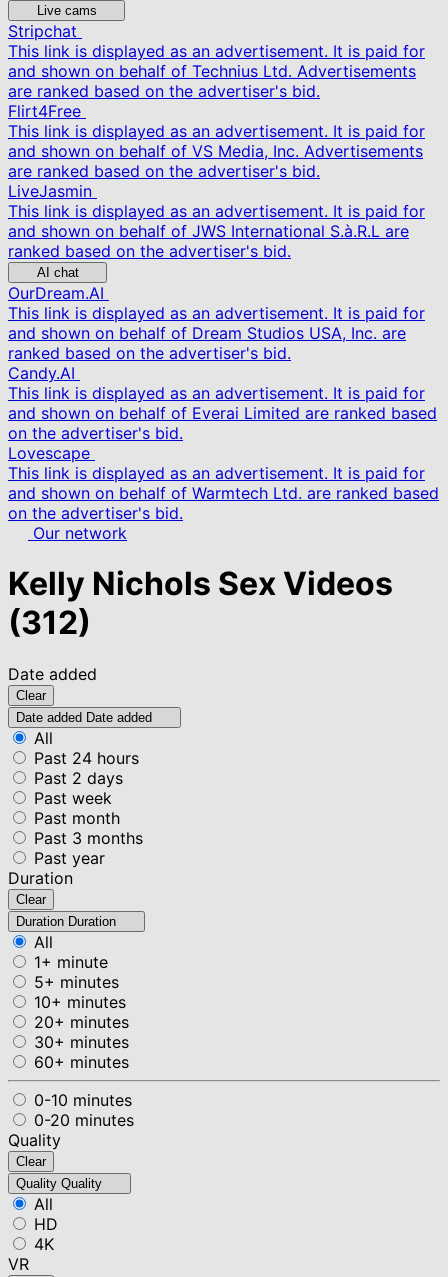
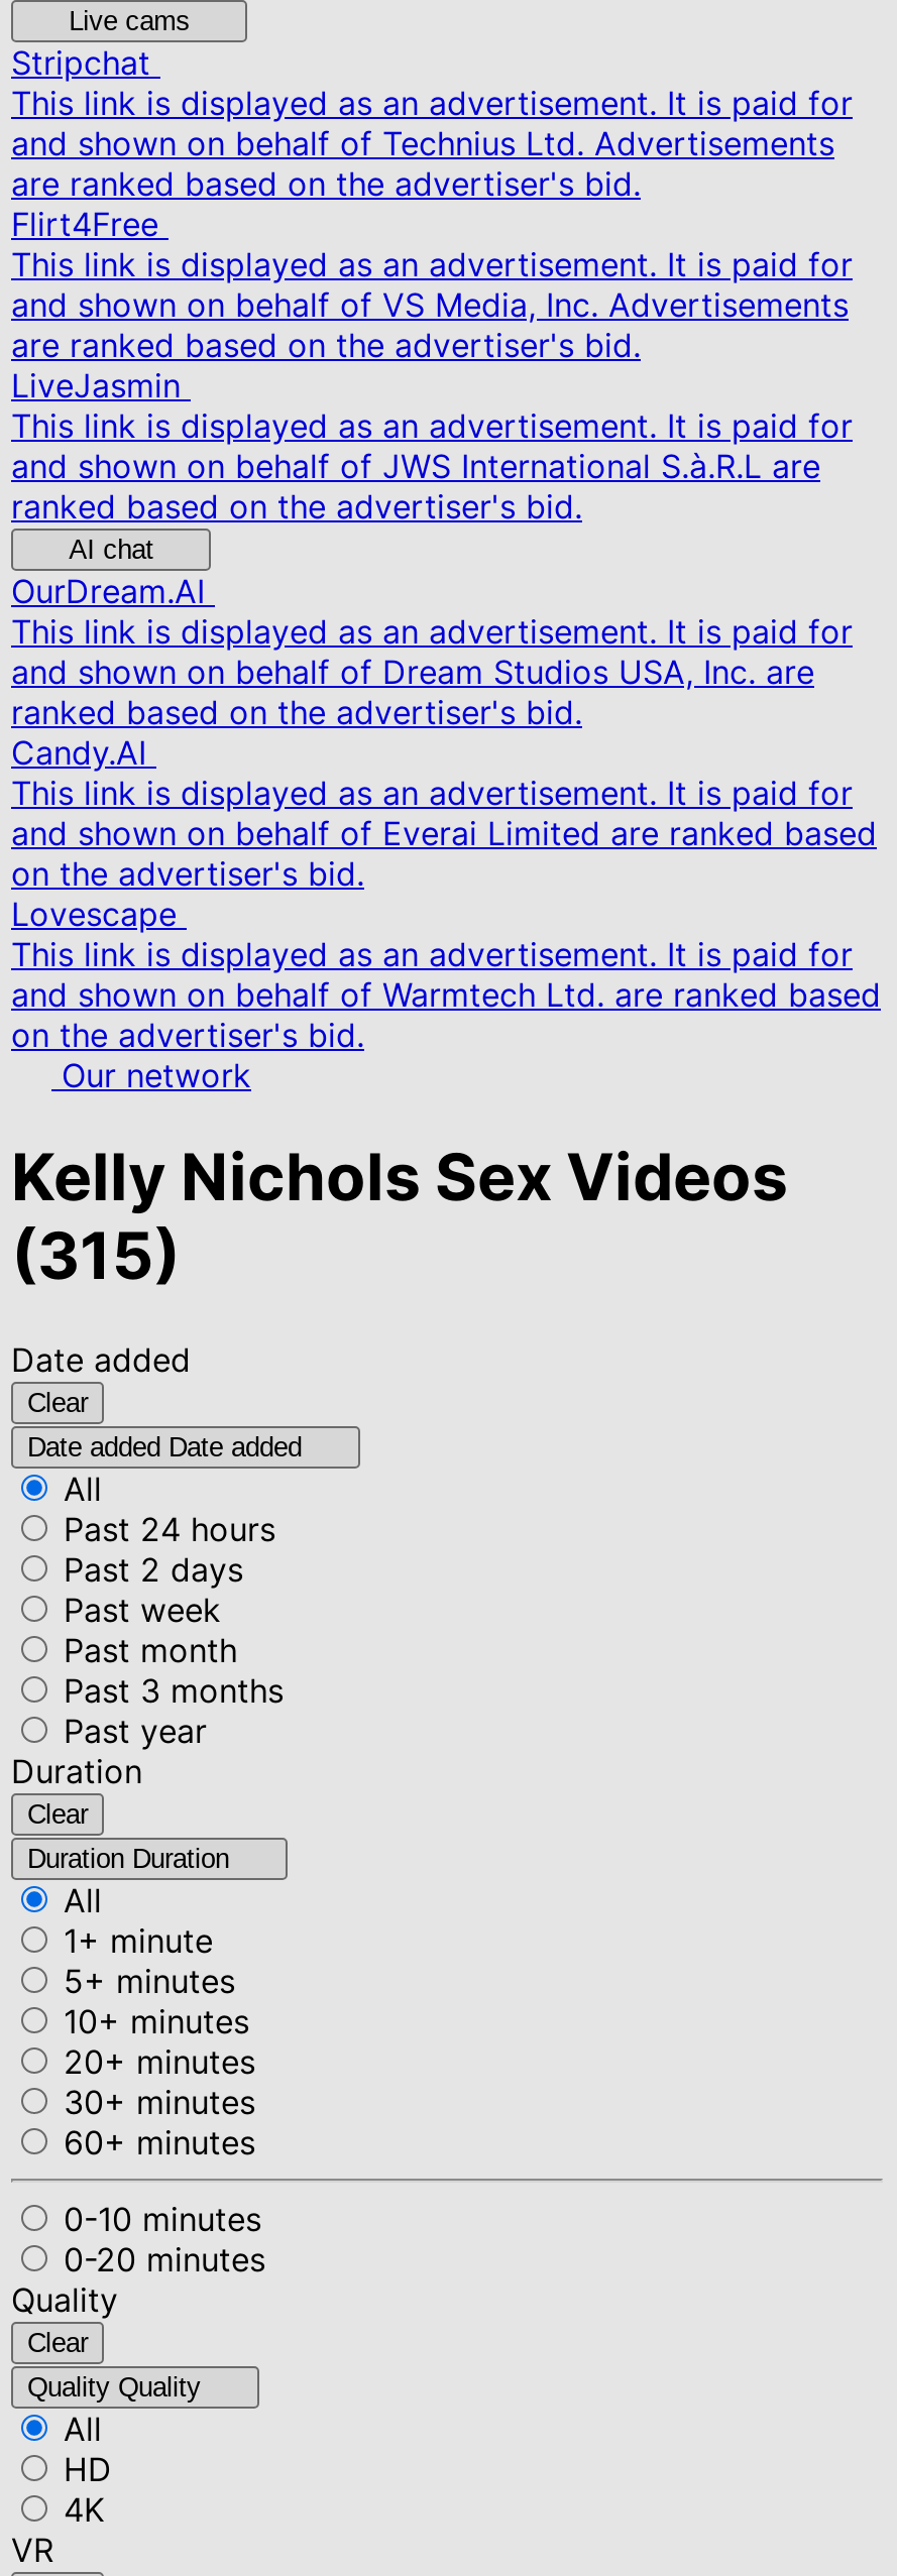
[8,603,91,642] (312) -> [11,1217,181,1296] (315)

